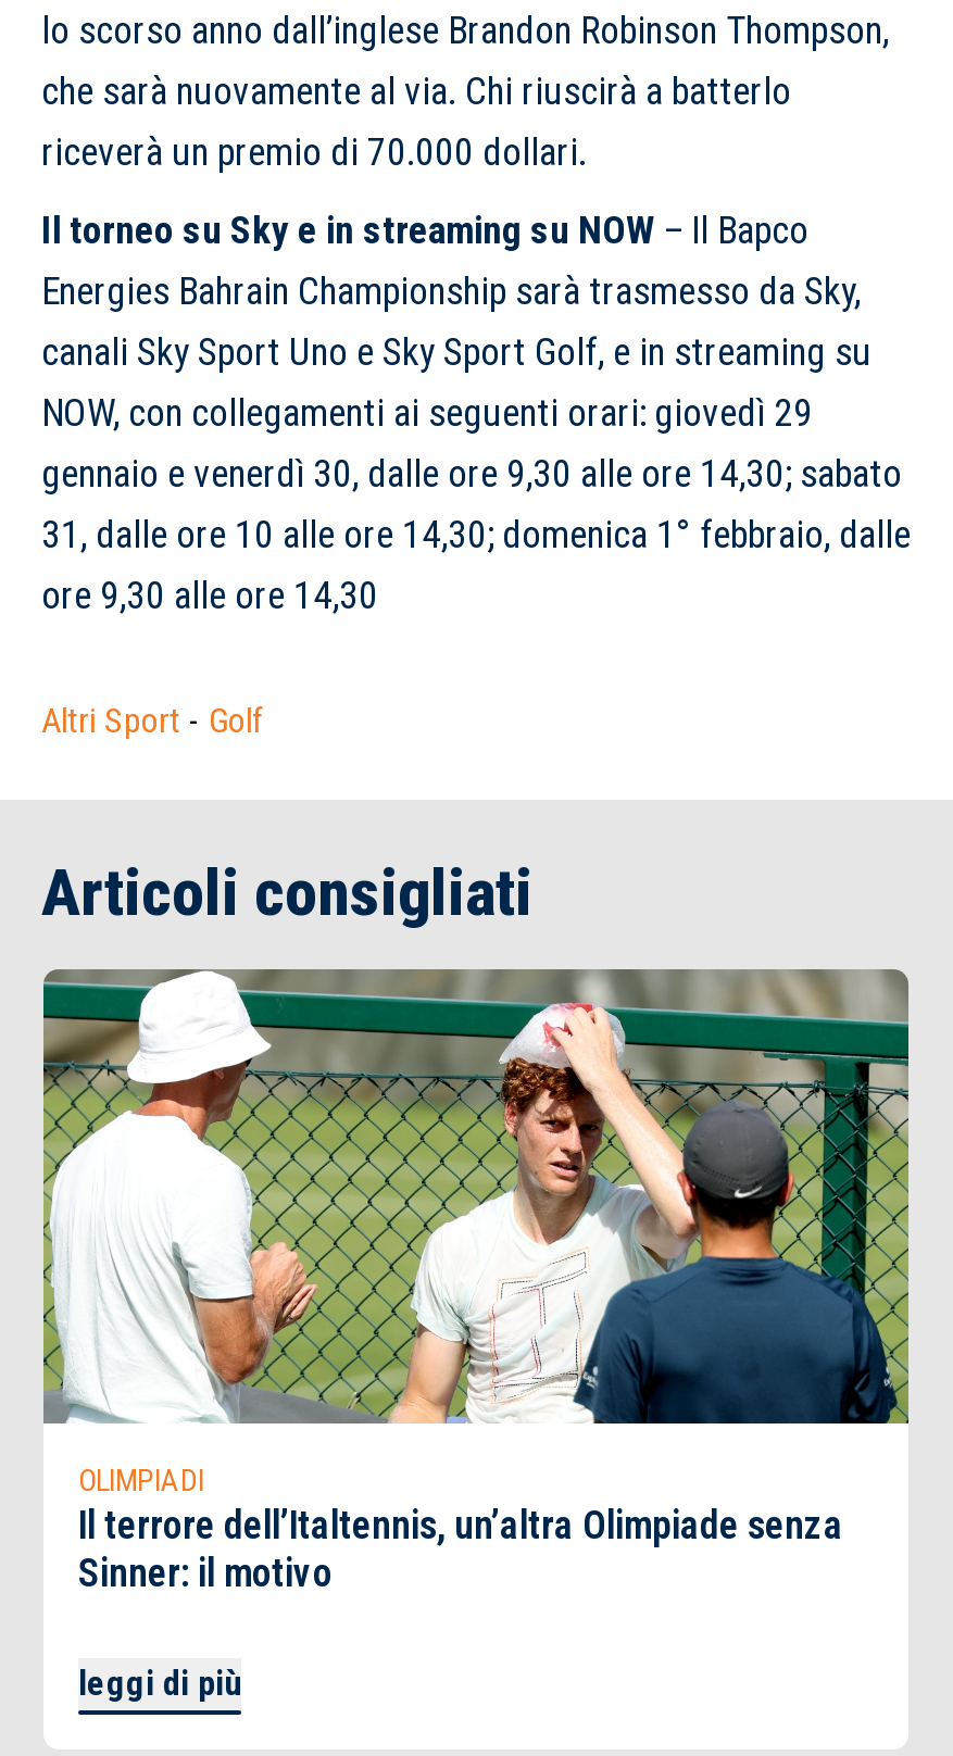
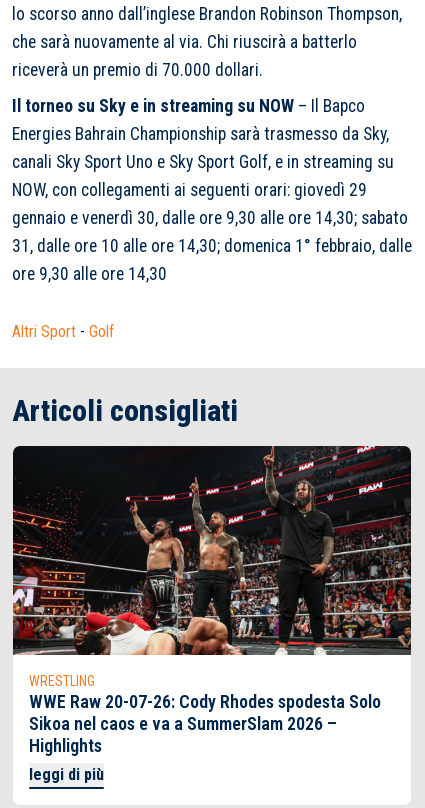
[41,969,911,1595] [image] | OLIMPIADI | Il terrore dell’Italtennis, un’altra Olimpiade senza | Sinner: il motivo -> [12,445,412,756] [image] | WRESTLING | WWE Raw 20-07-26: Cody Rhodes spodesta Solo | Sikoa nel caos e va a SummerSlam 2026 – | Highlights

